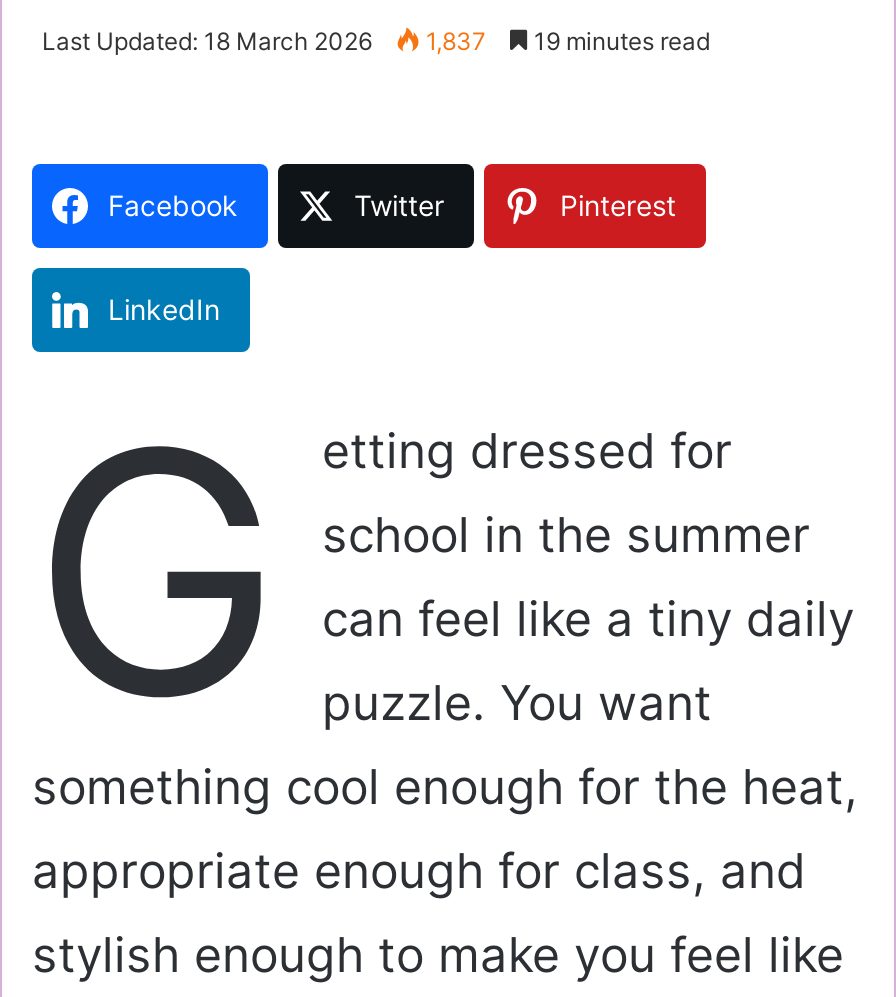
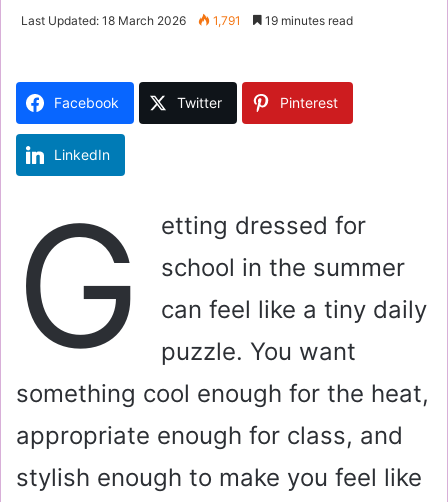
[42,26,710,56] Last Updated: 18 March 2026 1,837 19 minutes read -> [21,13,353,28] Last Updated: 18 March 2026 1,791 19 minutes read

